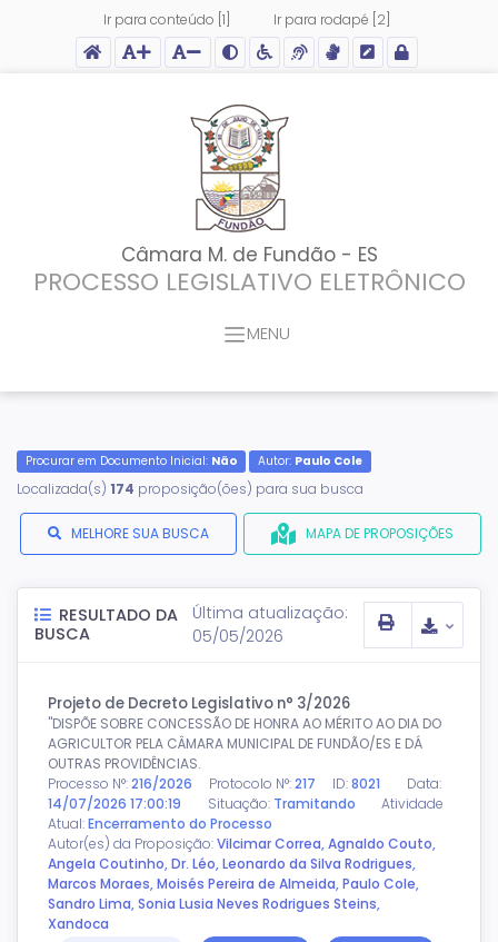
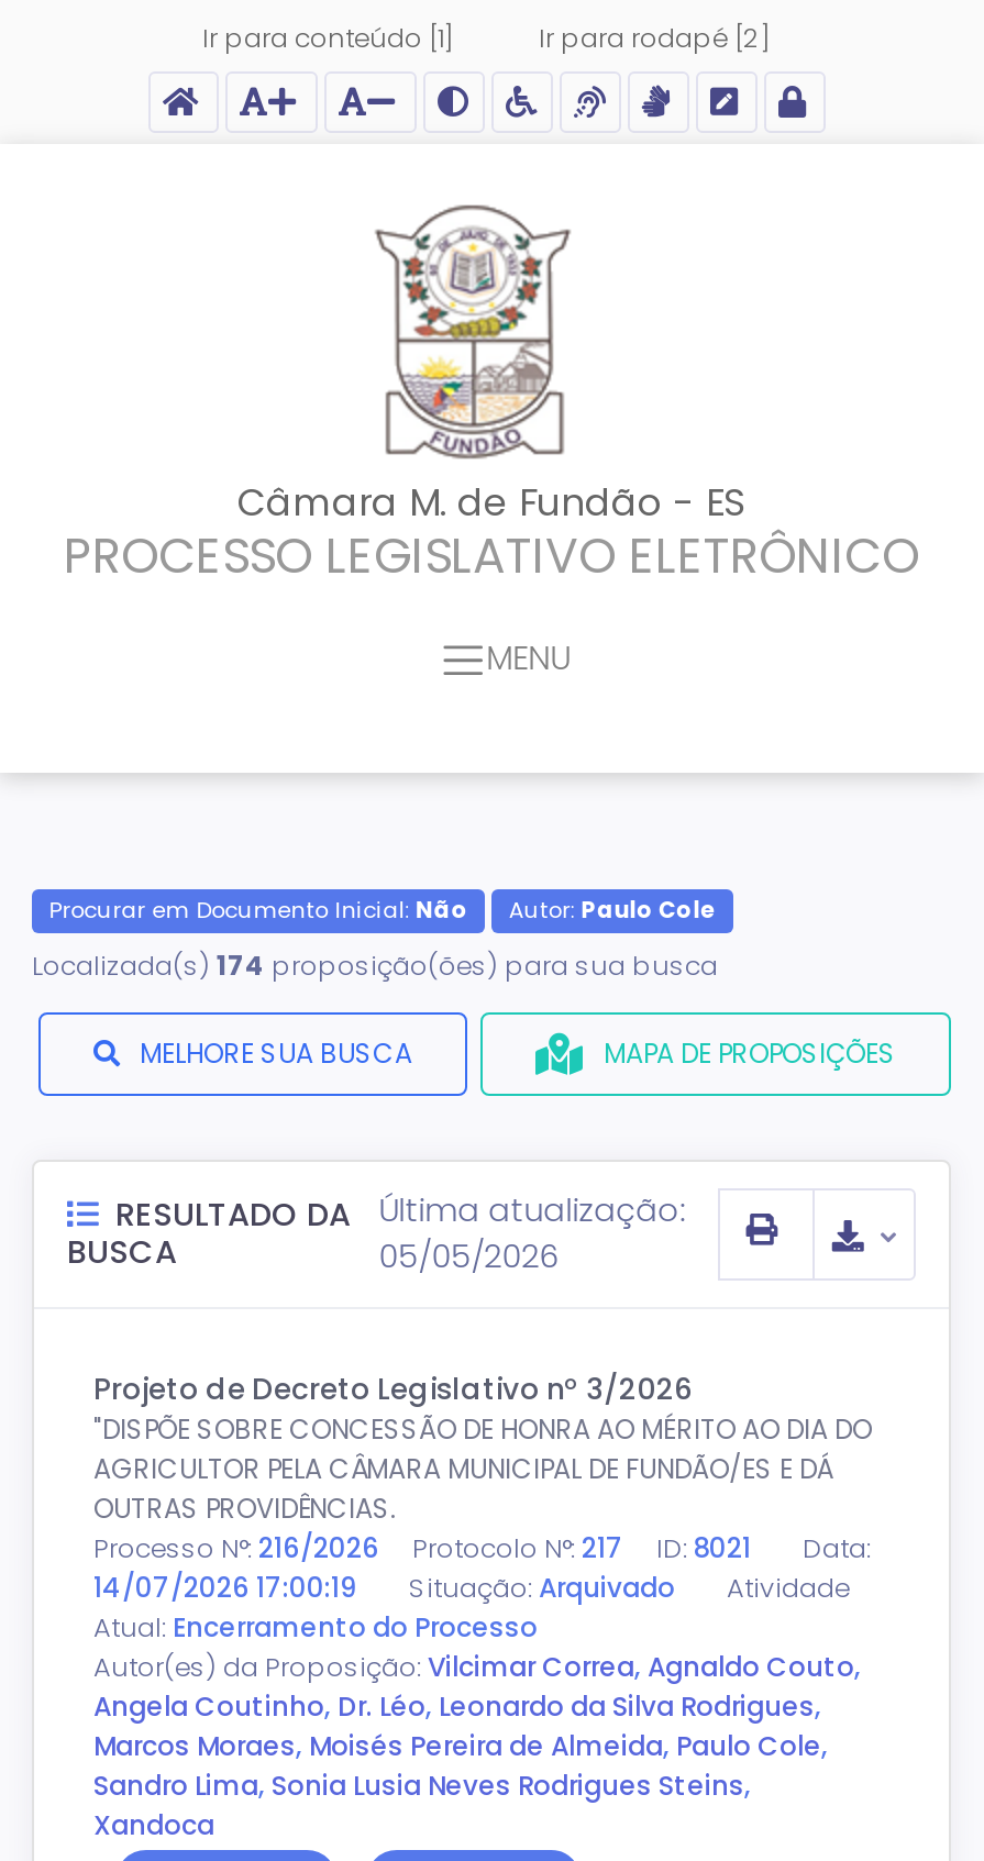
[207,794,355,813] Situação: Tramitando -> [409,1569,675,1607] Situação: Arquivado

